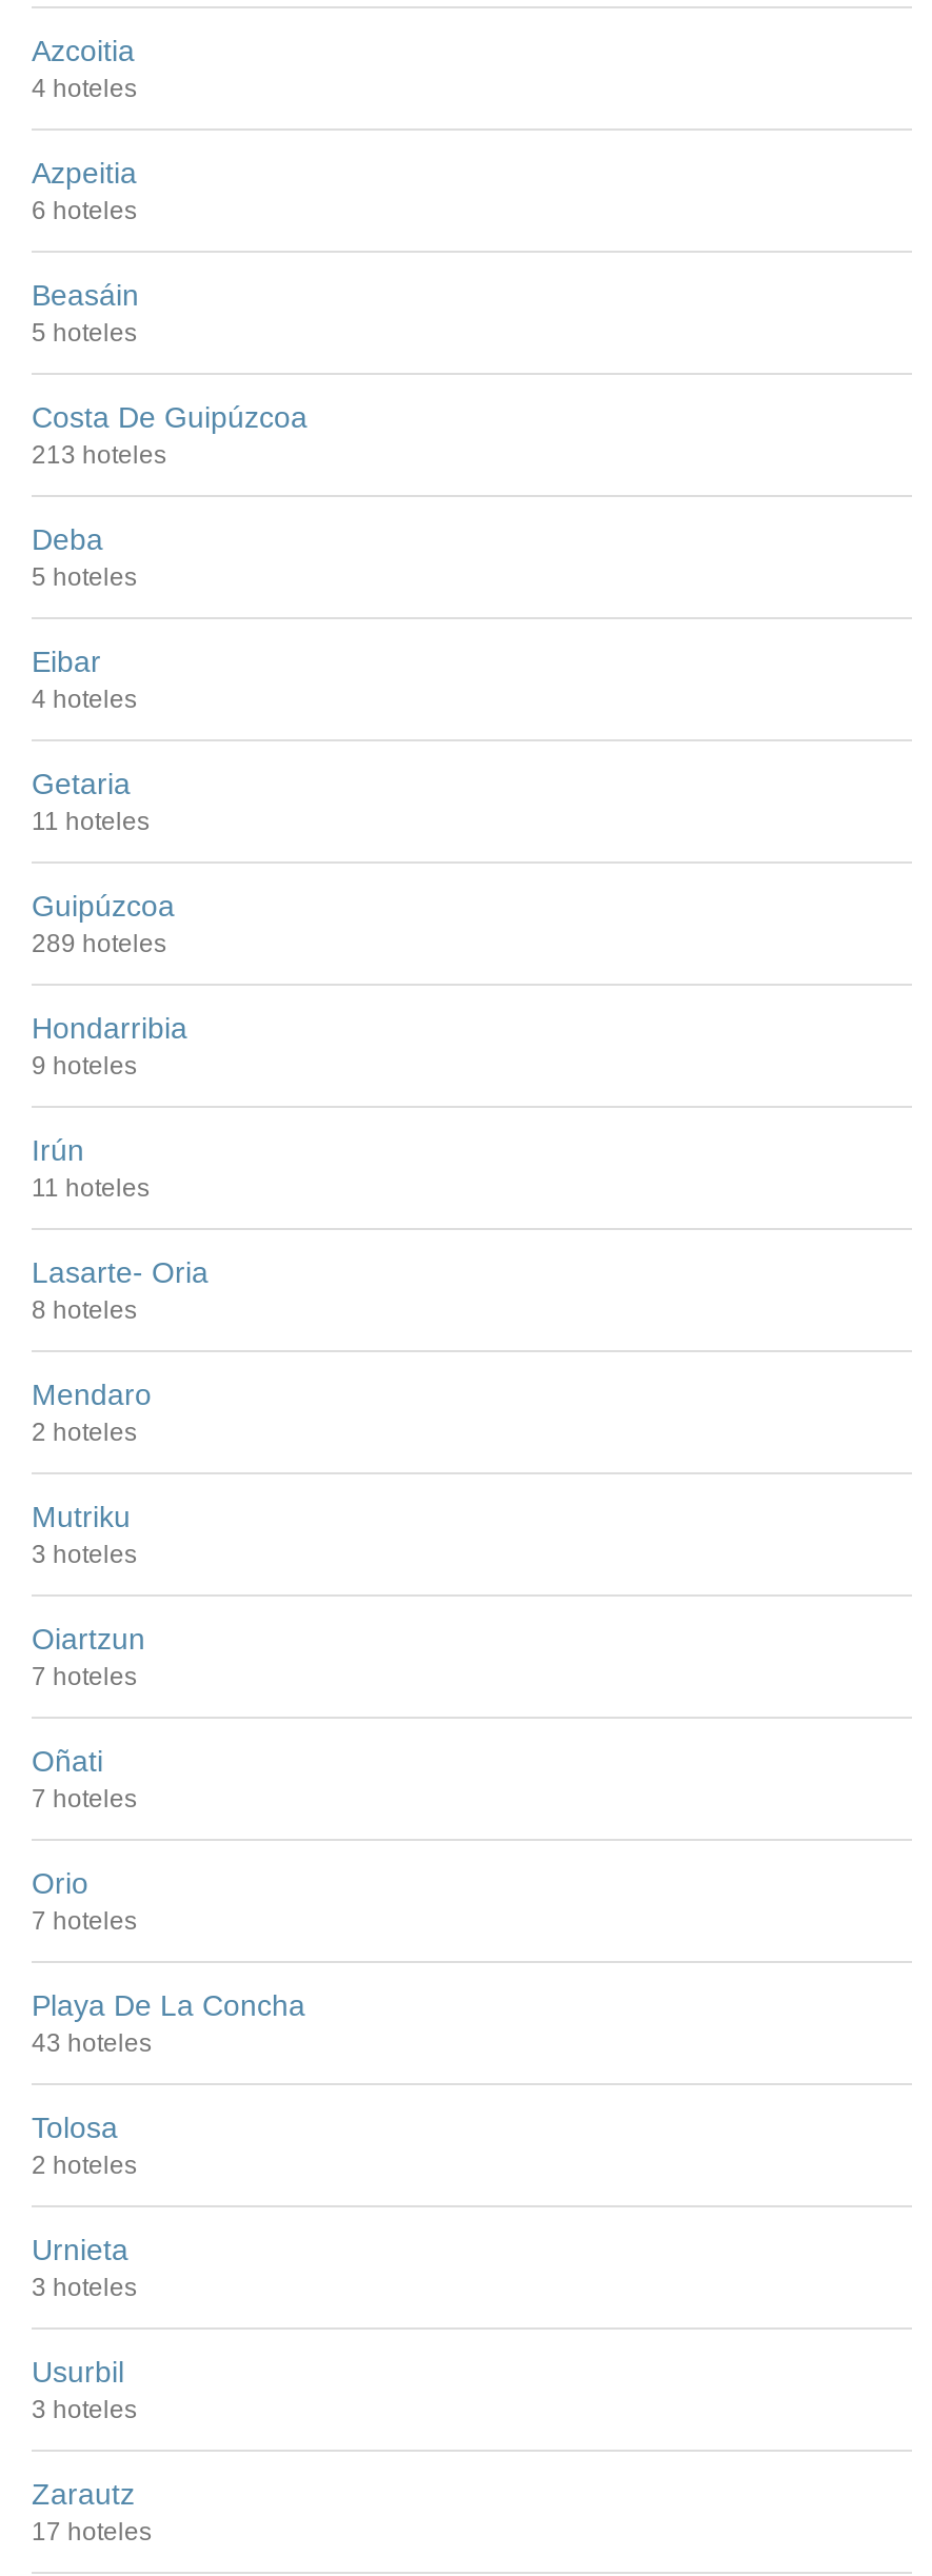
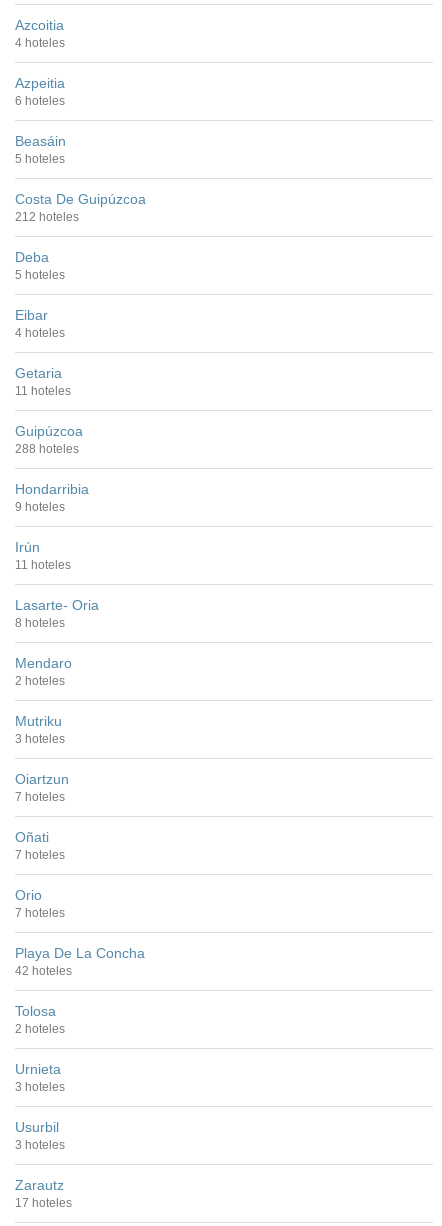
[32,439,166,469] 213 hoteles -> [15,210,79,224] 212 hoteles
[32,928,166,958] 289 hoteles -> [15,442,79,456] 288 hoteles
[32,2028,152,2057] 43 hoteles -> [15,964,72,978] 42 hoteles

